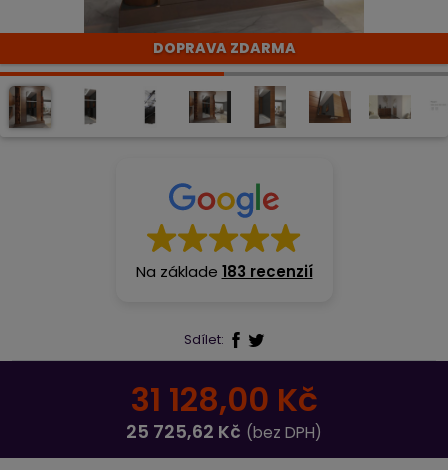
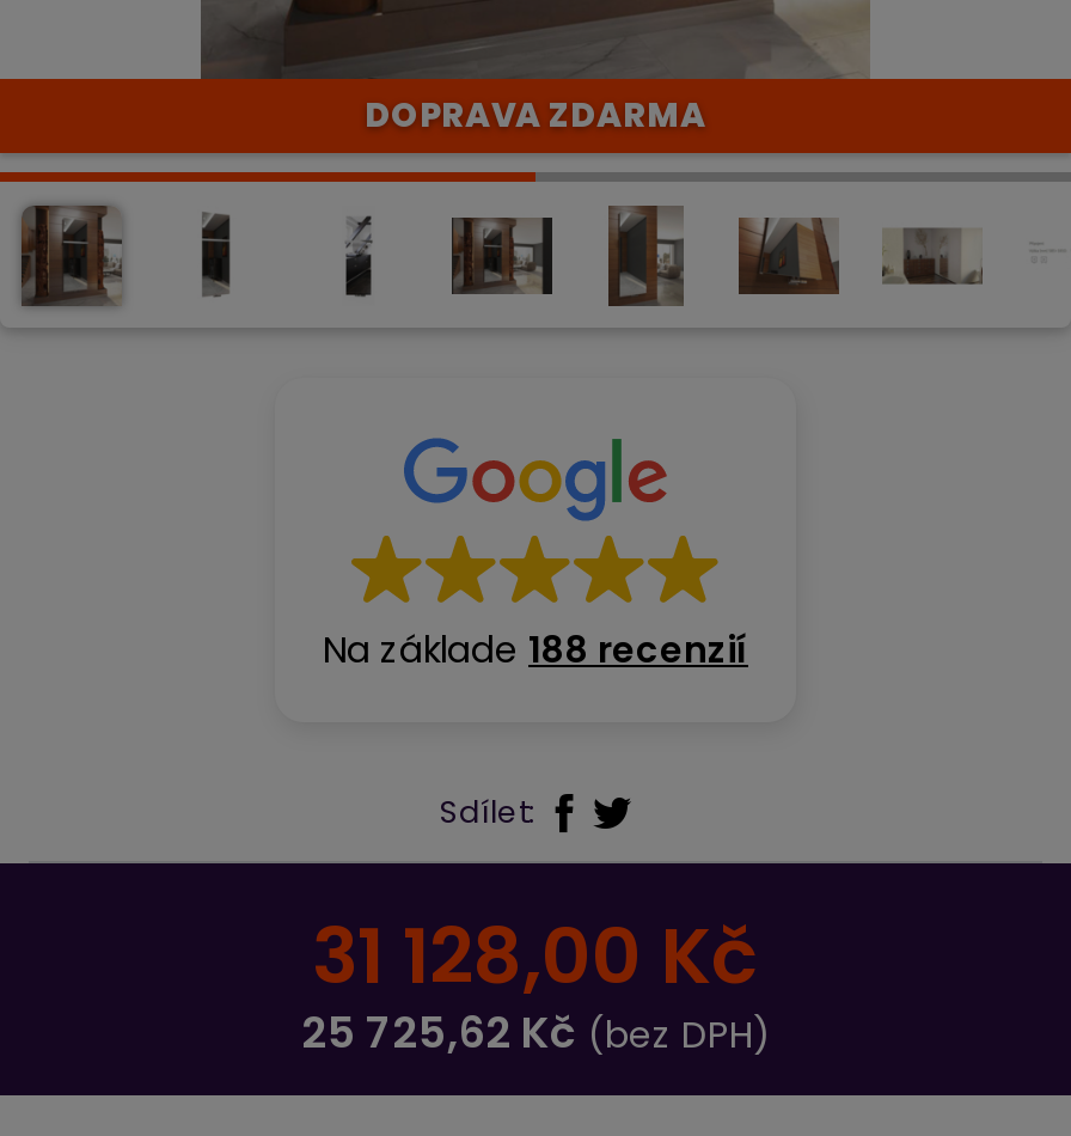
[135,261,312,282] Na základe 183 recenzií -> [323,624,748,674] Na základe 188 recenzií

